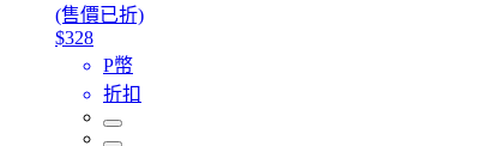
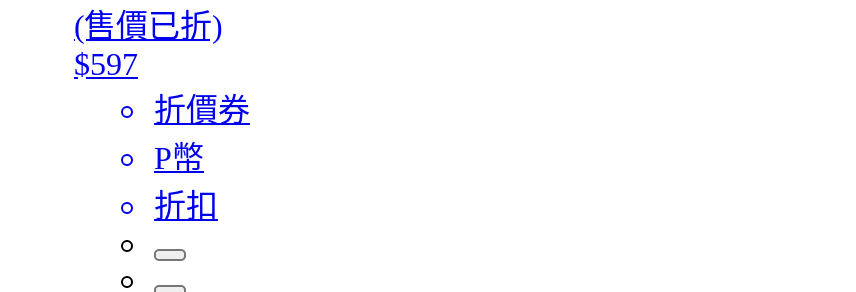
[55,28,93,48] $328 -> [74,46,250,126] $597 | 折價券

